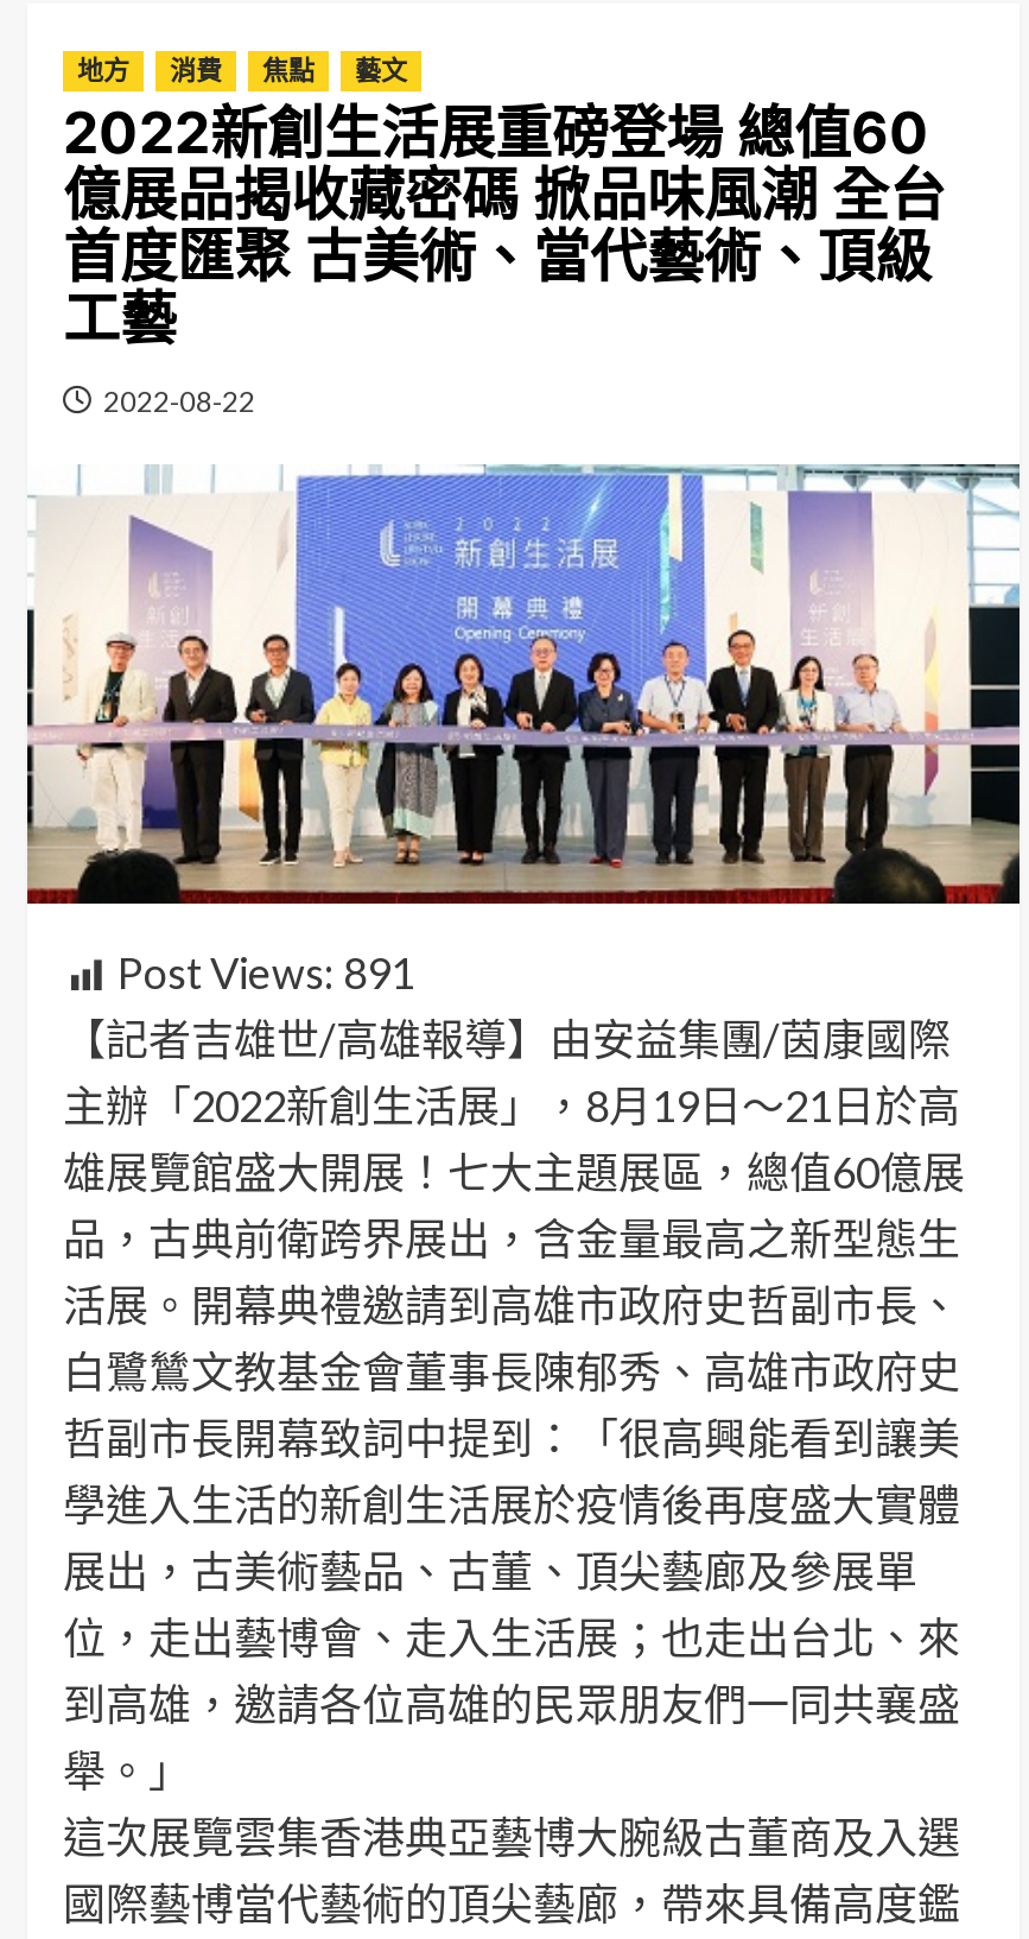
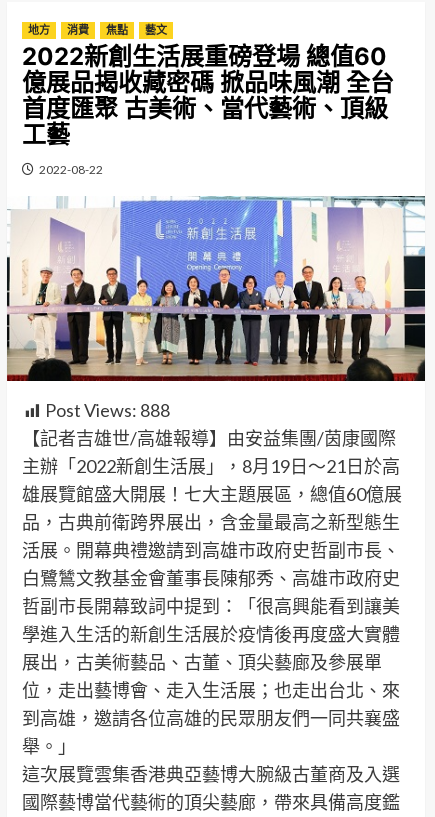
[117,947,414,999] Post Views: 891 -> [45,399,170,421] Post Views: 888

